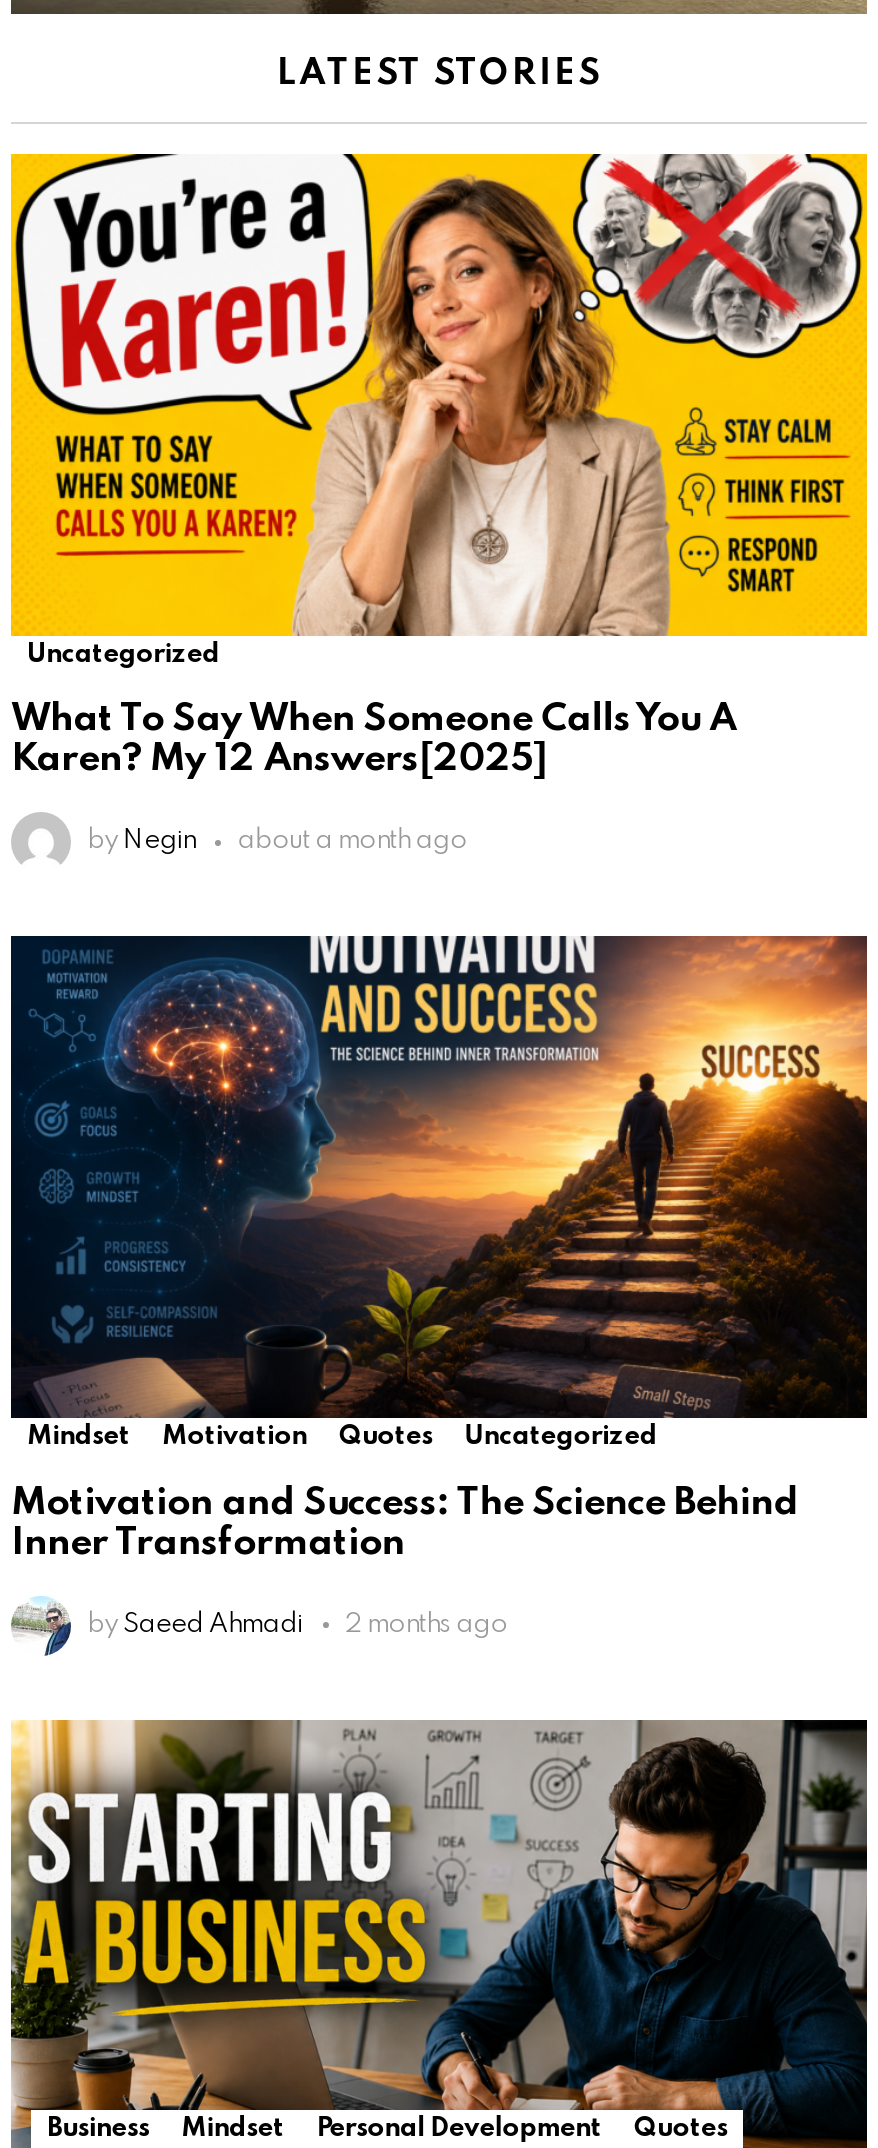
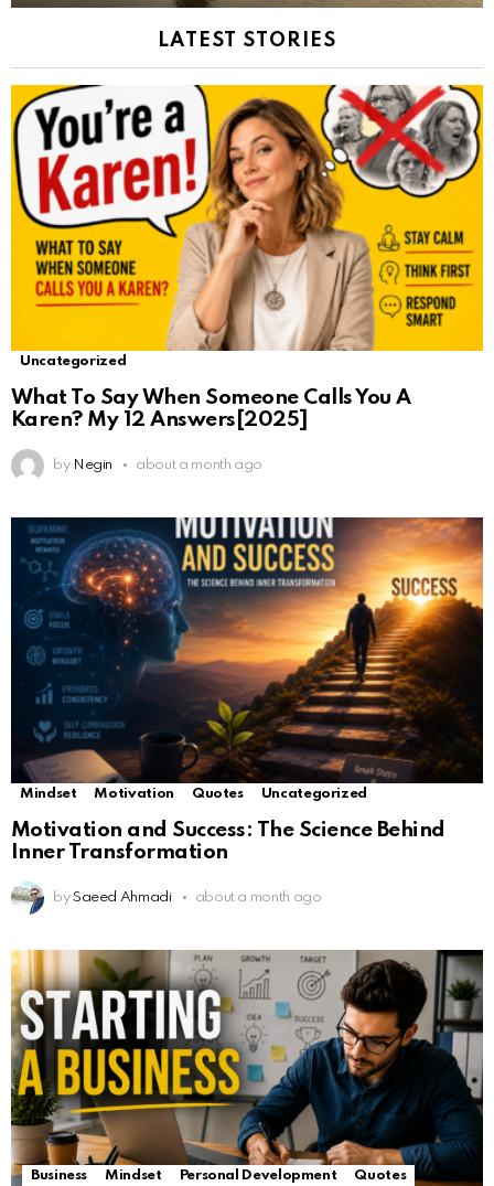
[344,1611,508,1637] 2 months ago -> [195,890,321,904] about a month ago

